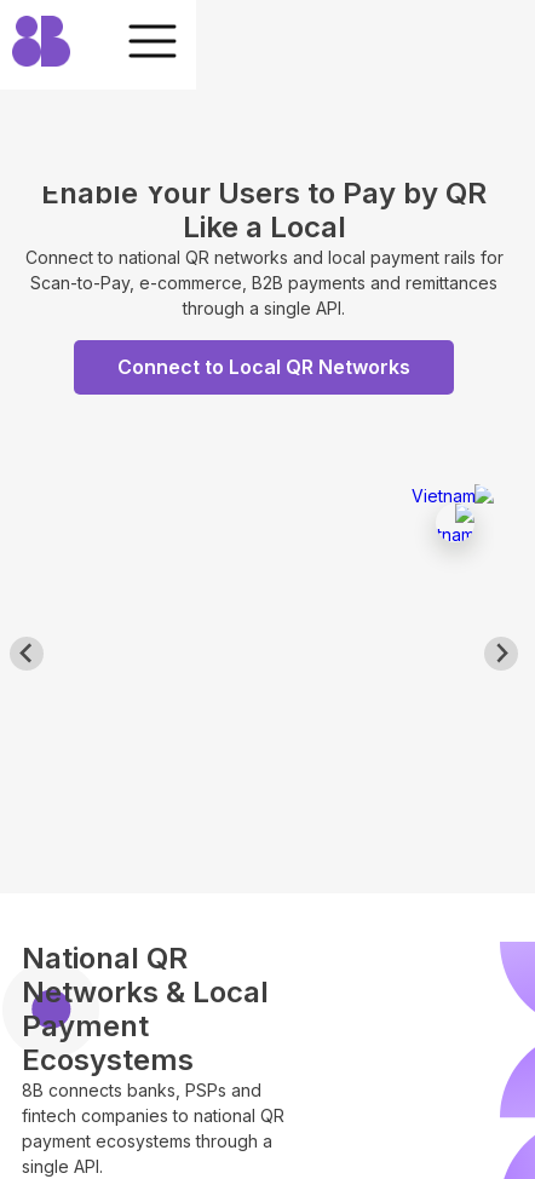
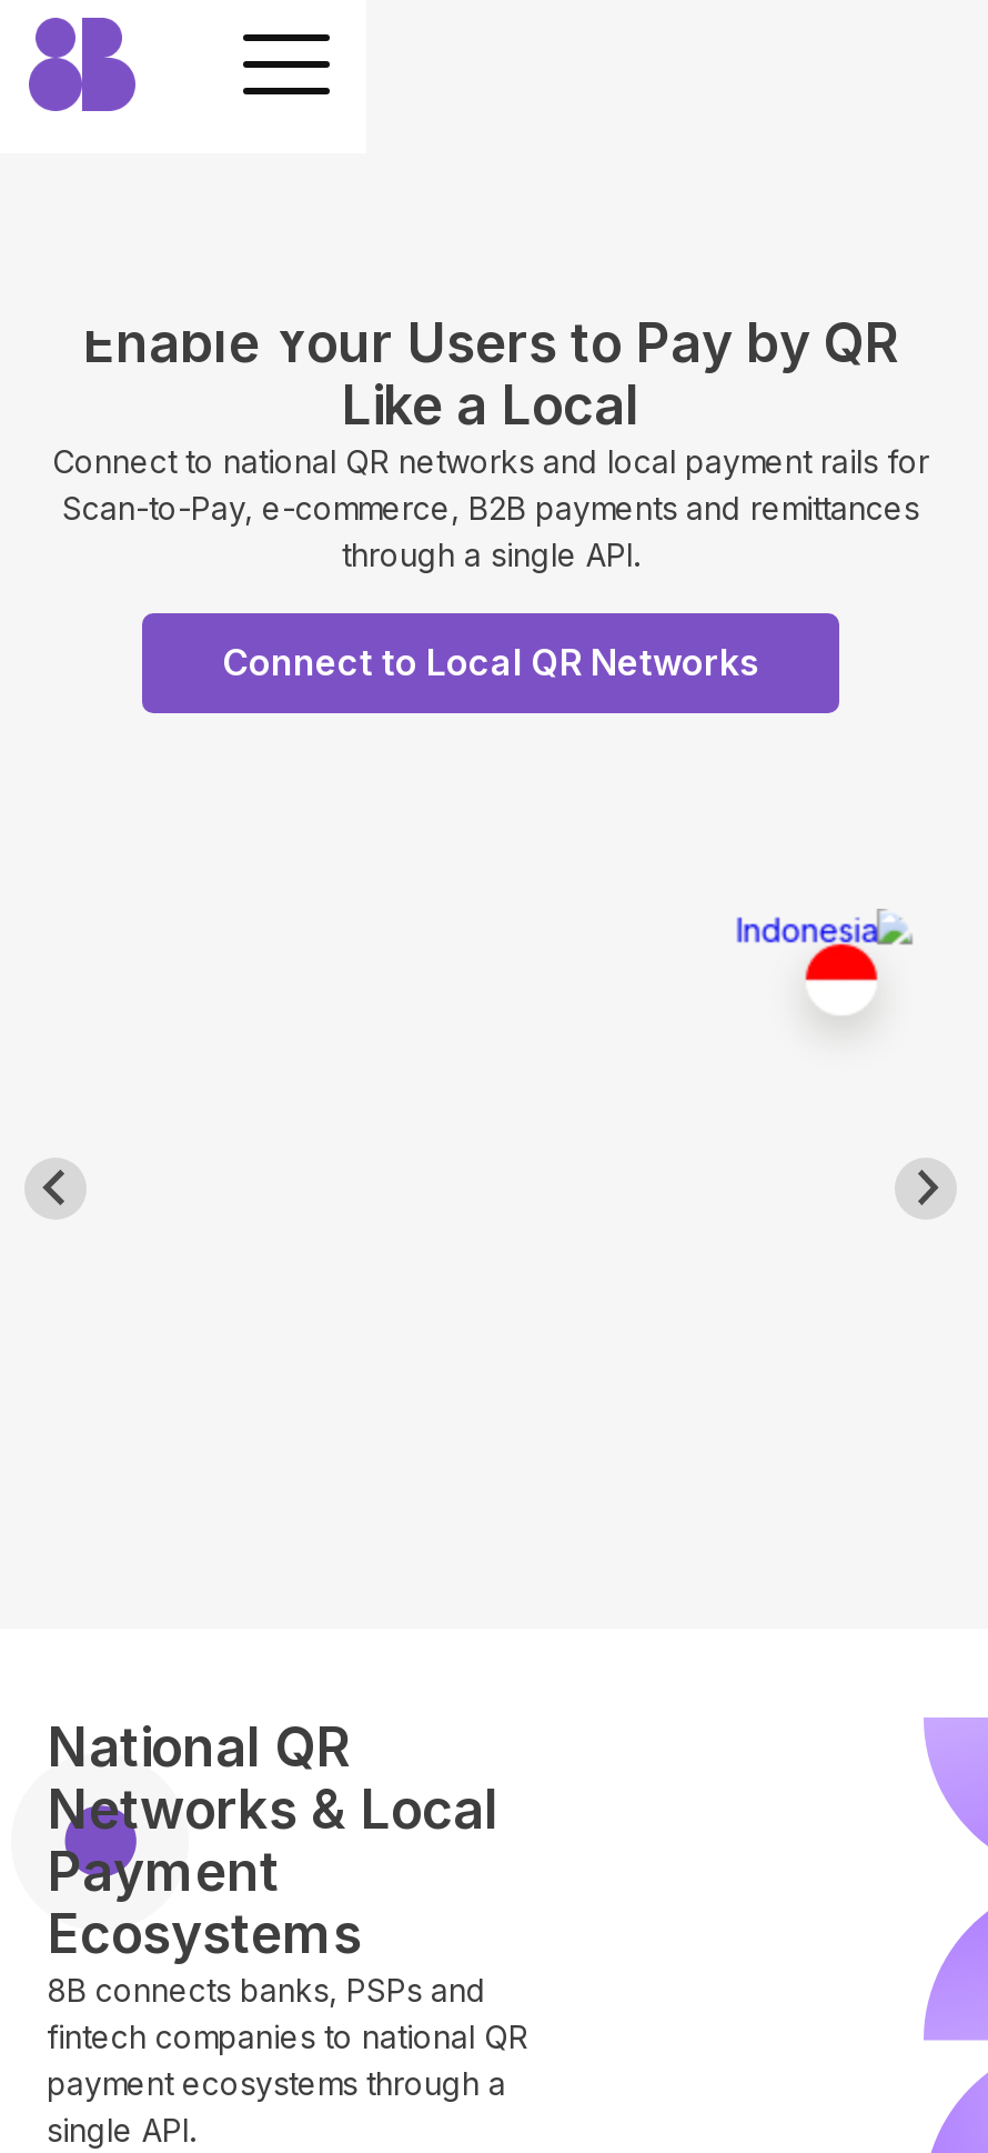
[398,484,495,556] [image] -> [735,880,915,1009] [image]

